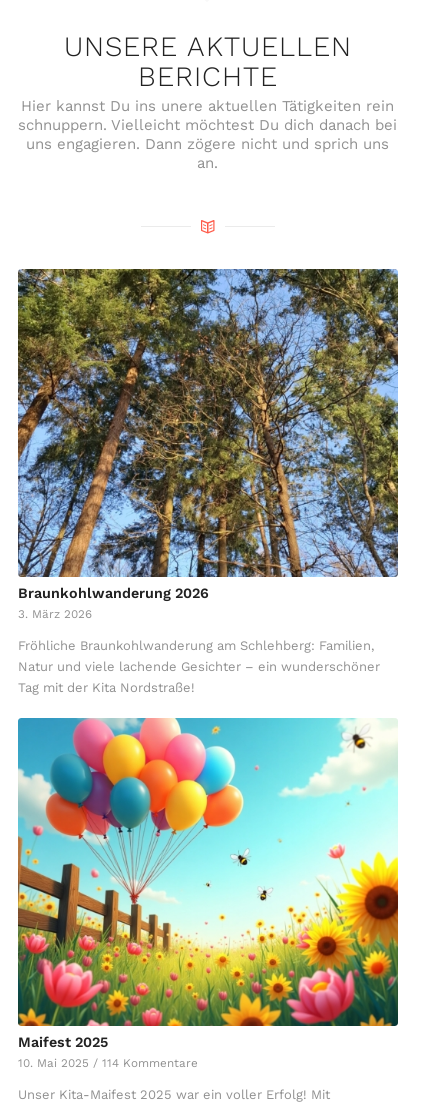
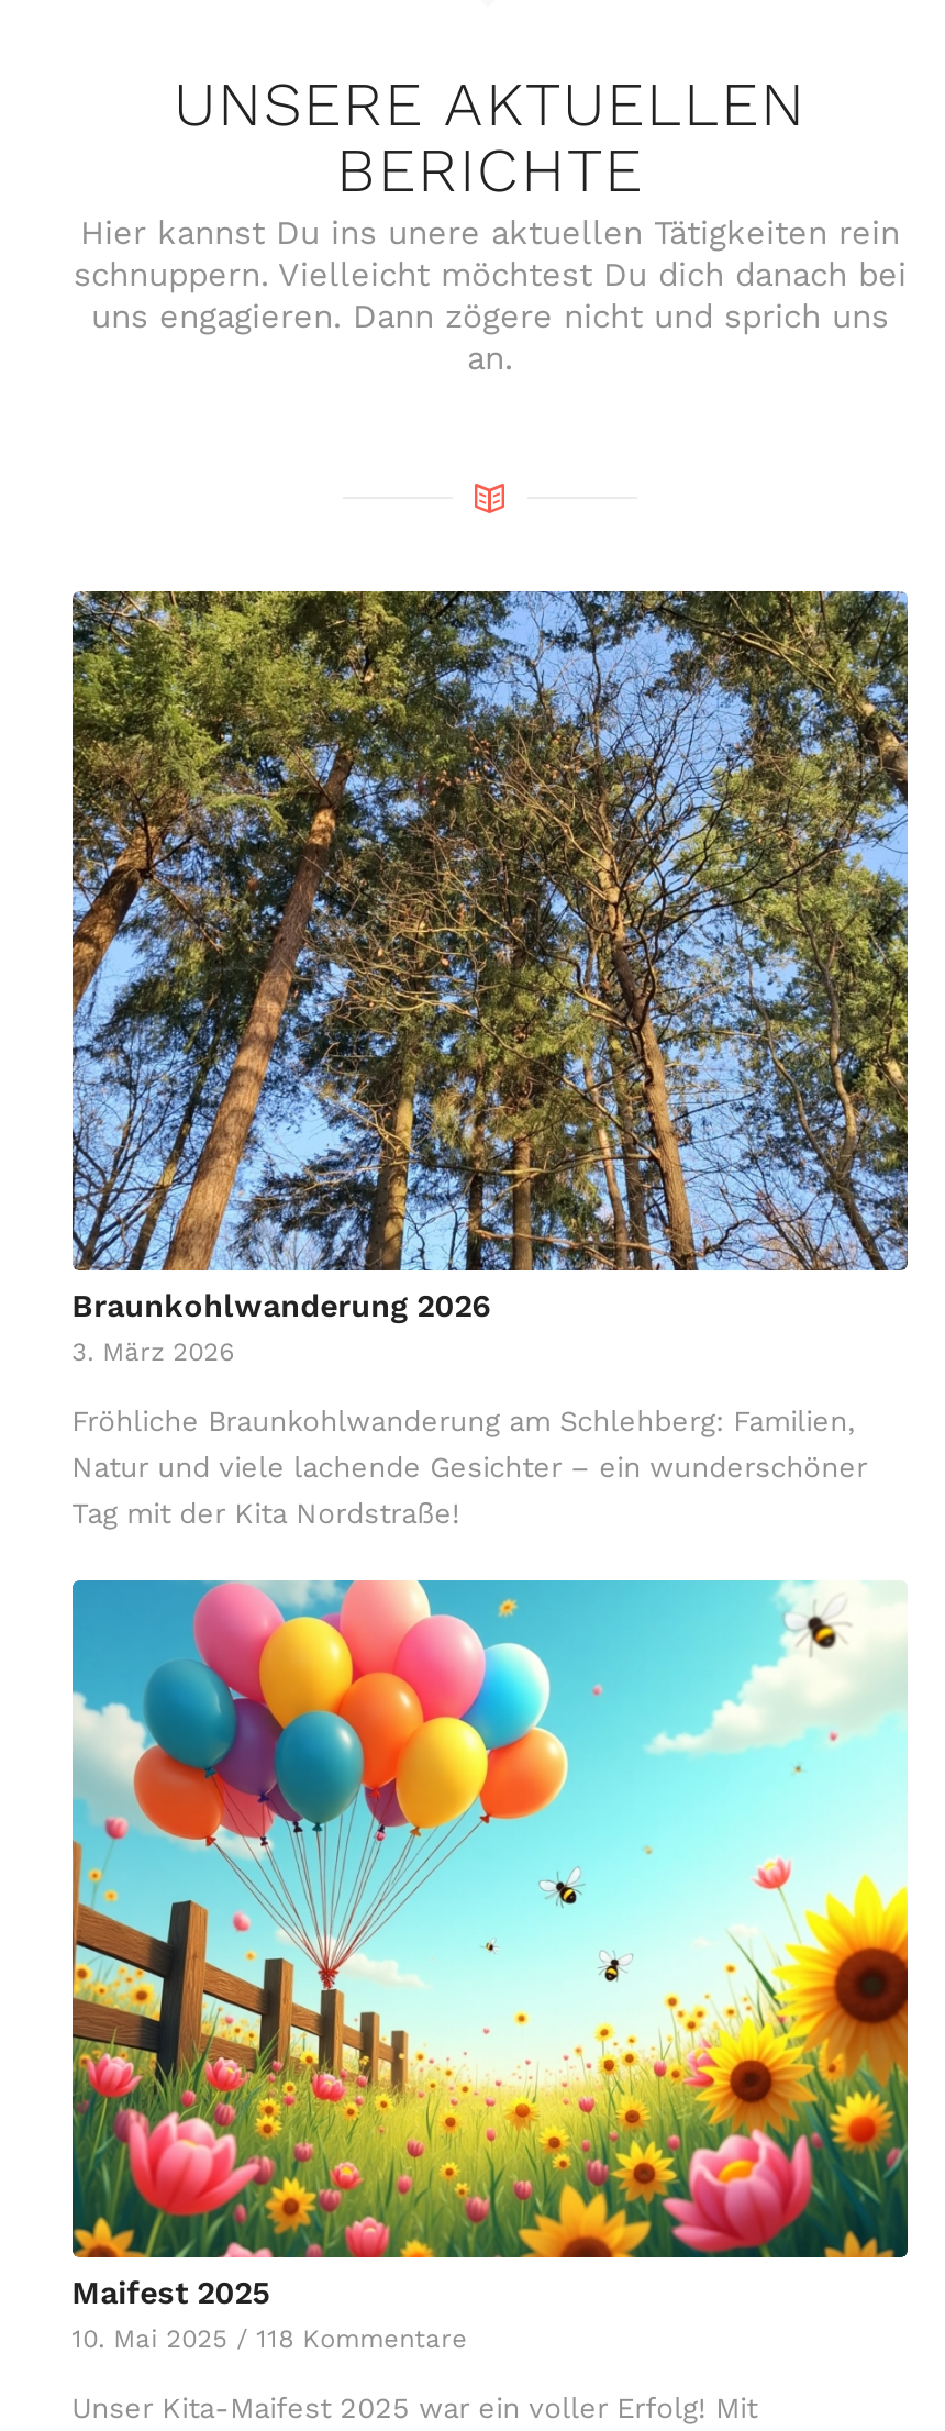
[18,1056,198,1070] 10. Mai 2025 / 114 Kommentare -> [72,2322,467,2353] 10. Mai 2025 / 118 Kommentare

